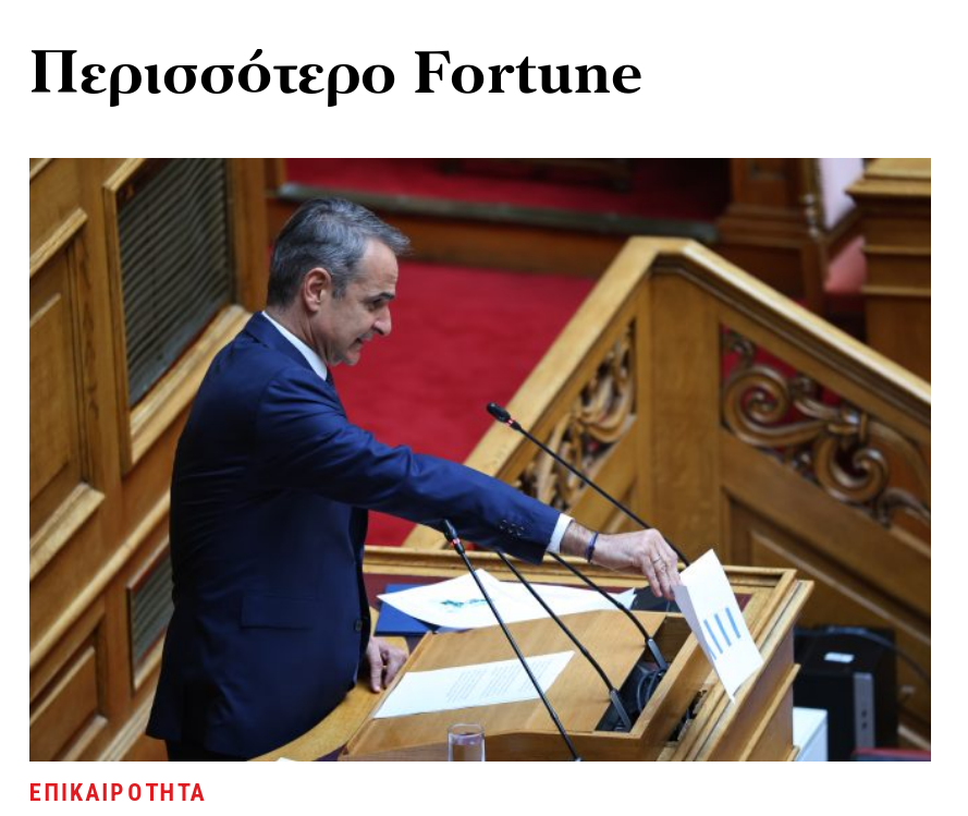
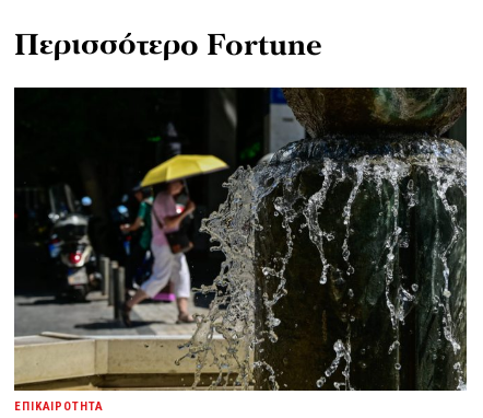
[27,156,933,764] [image] -> [13,86,468,392] [image]

